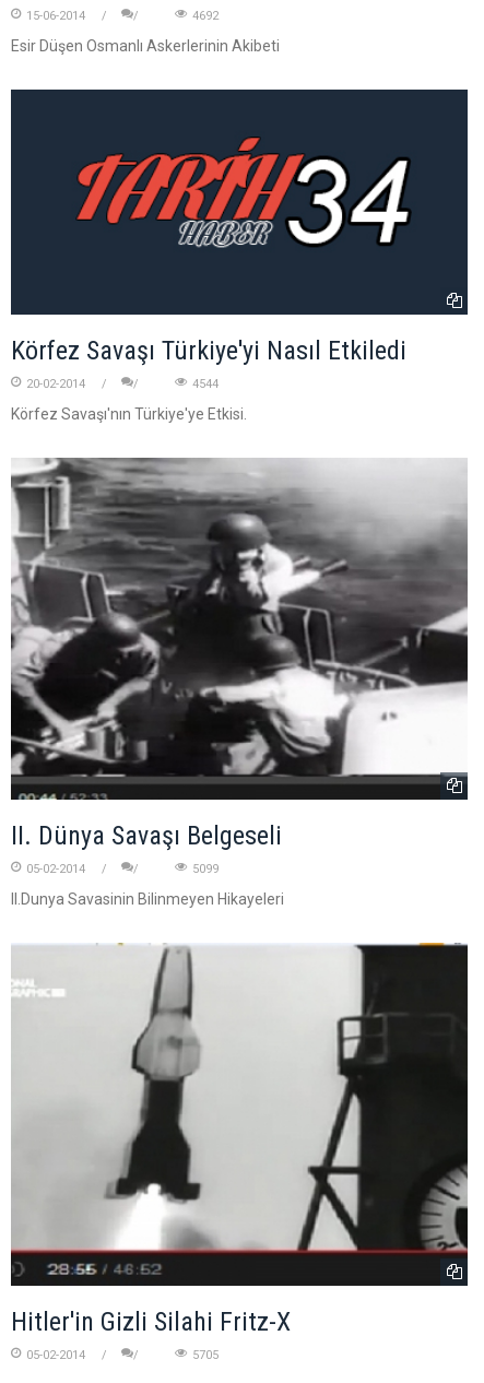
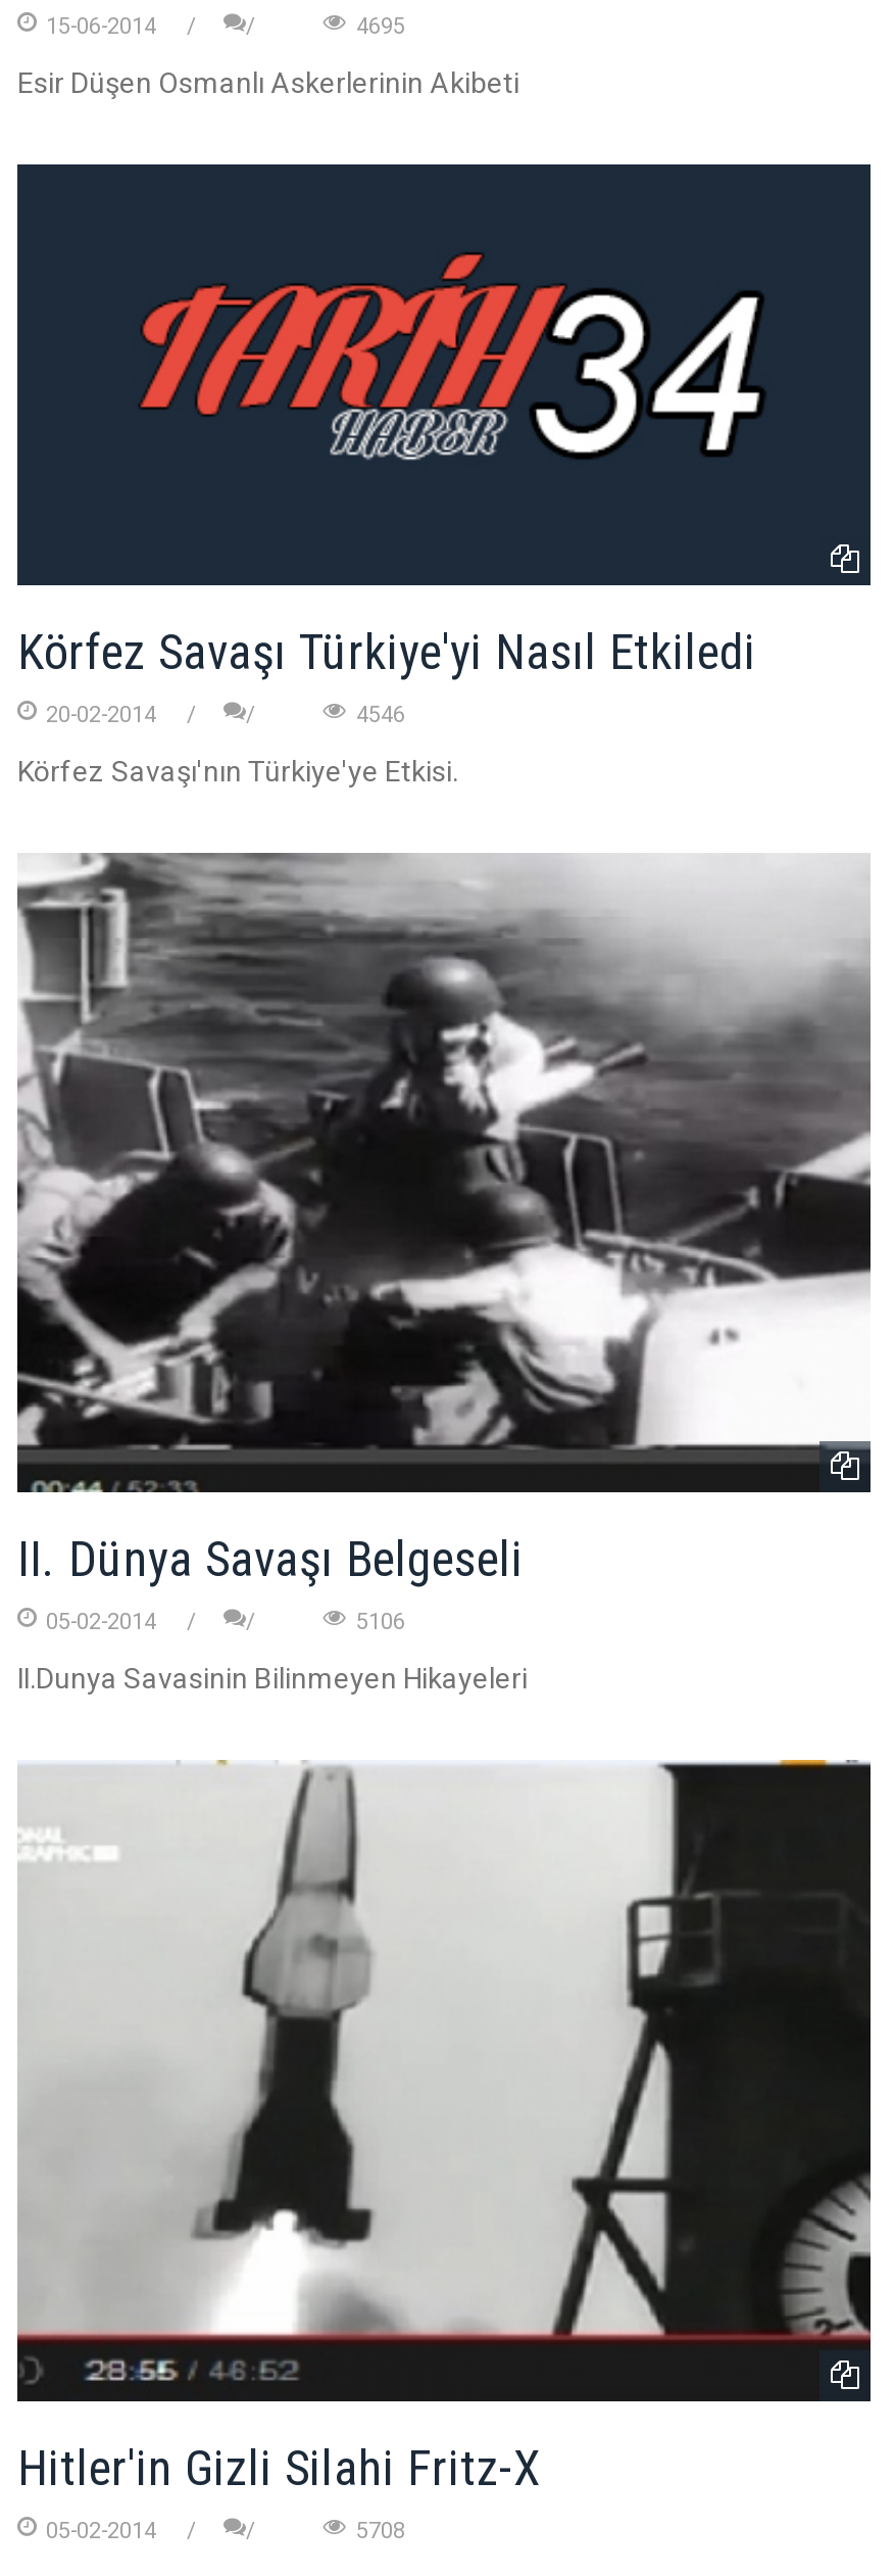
[192,9,219,23] 4692 -> [356,13,405,40] 4695
[192,376,219,391] 4544 -> [356,701,405,727] 4546
[192,862,219,876] 5099 -> [356,1609,405,1635] 5106
[192,1348,219,1362] 5705 -> [356,2517,405,2544] 5708

